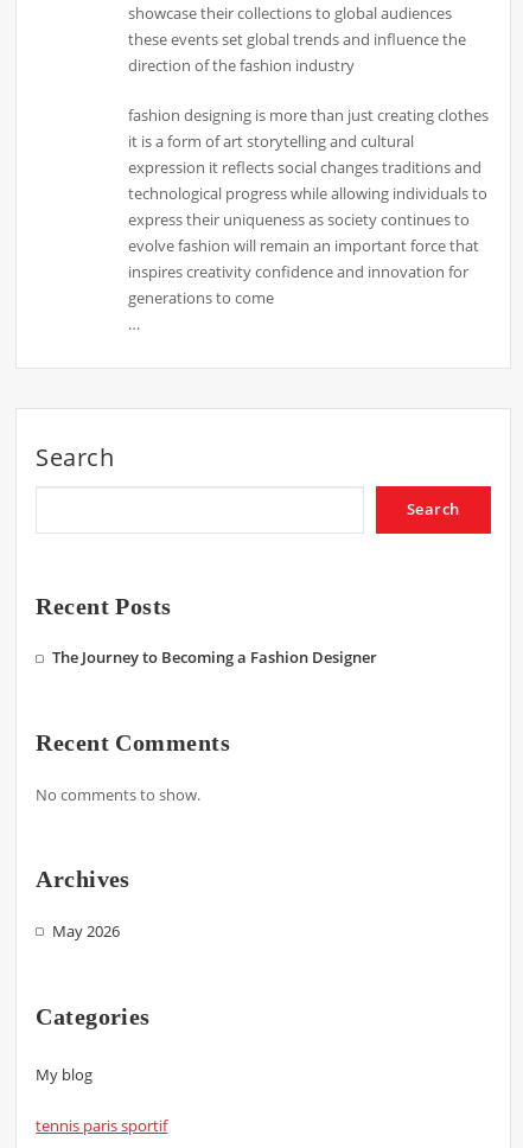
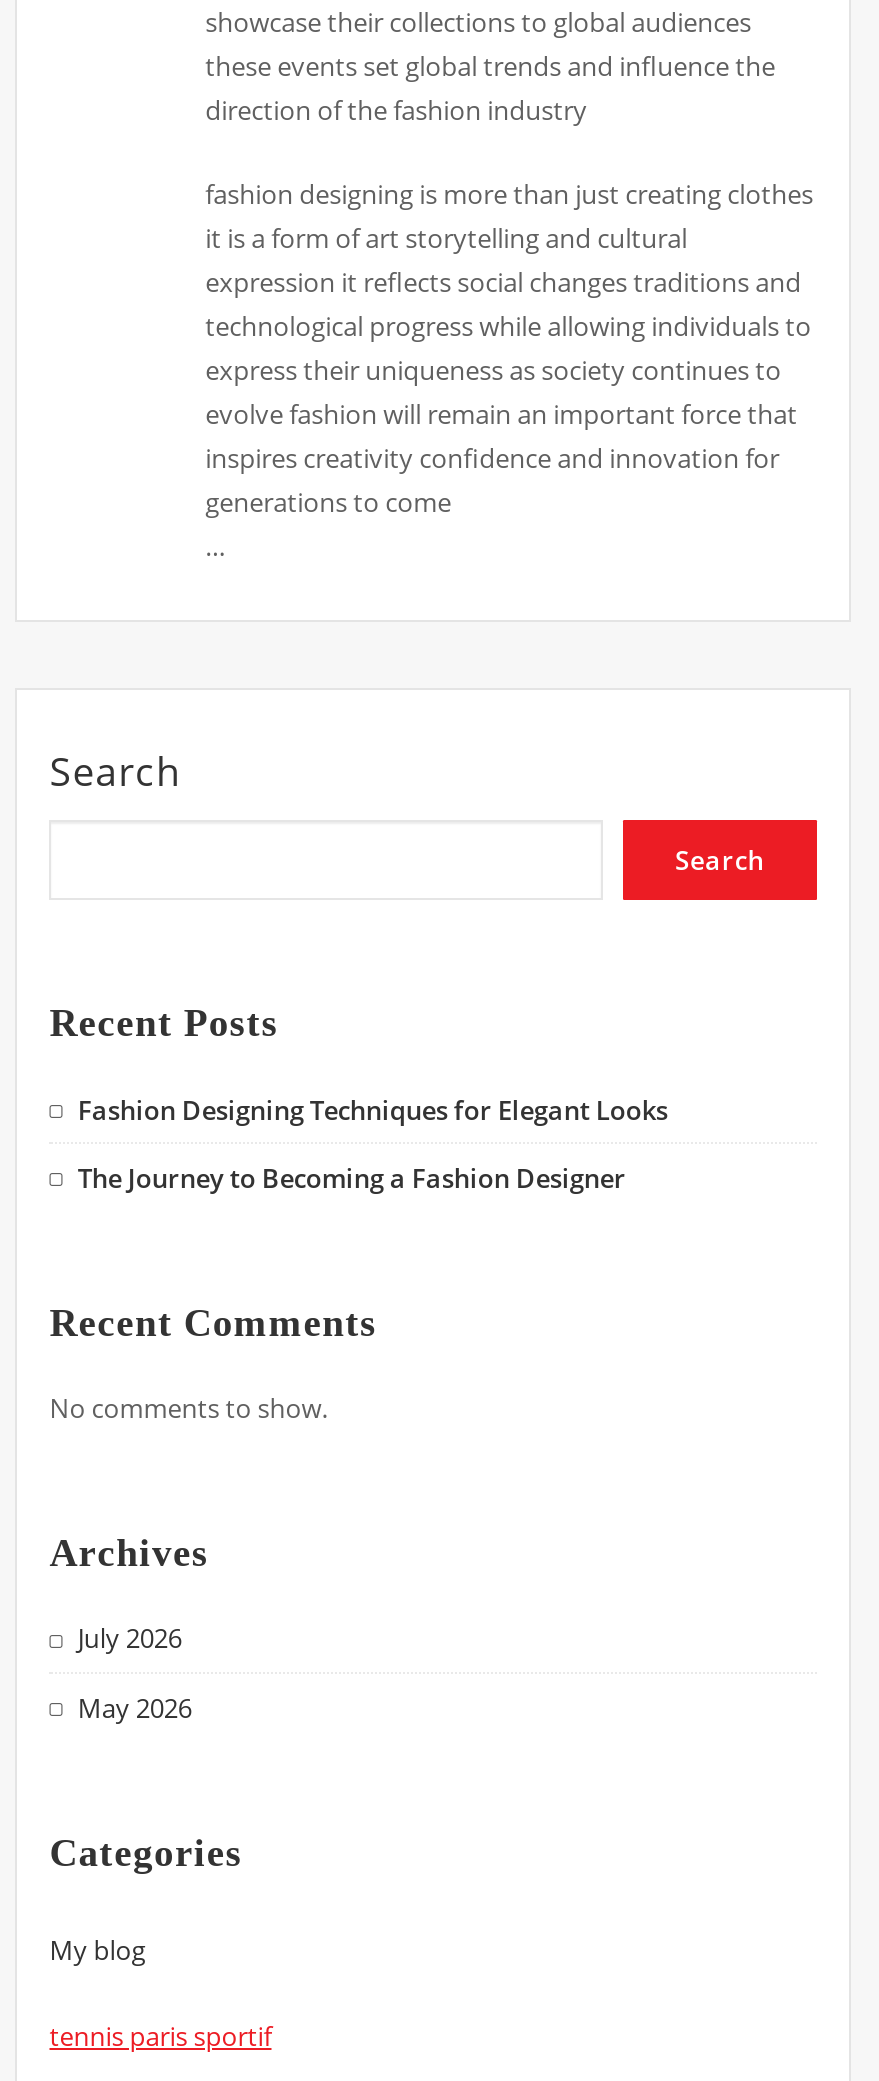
none -> [78,1091,668,1127] Fashion Designing Techniques for Elegant Looks
none -> [78,1621,182,1657] July 2026

